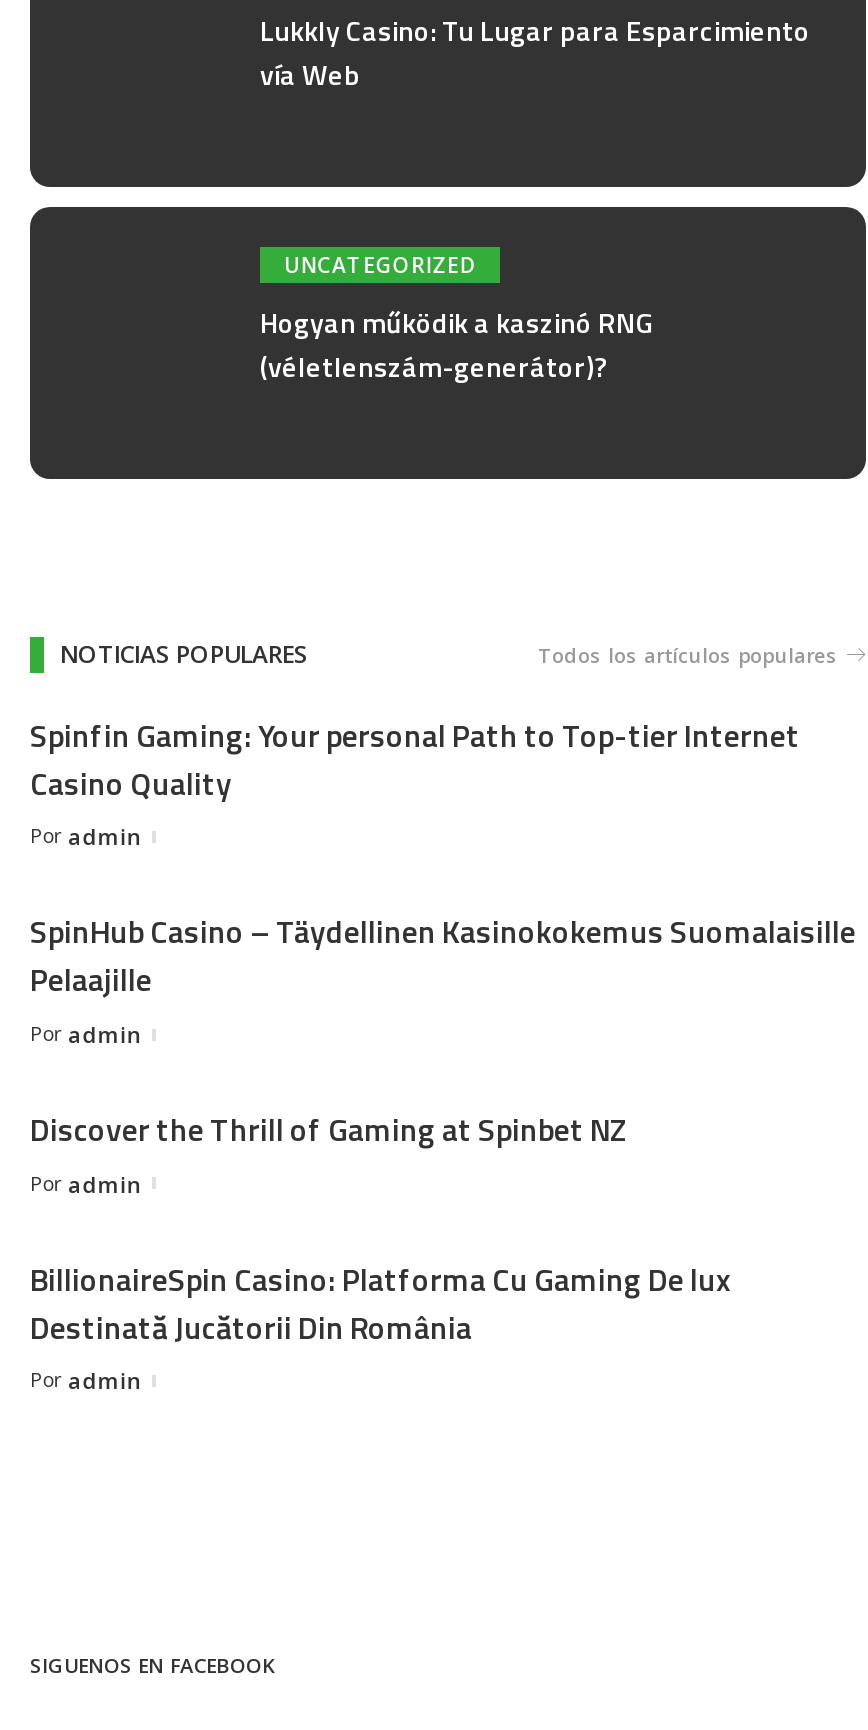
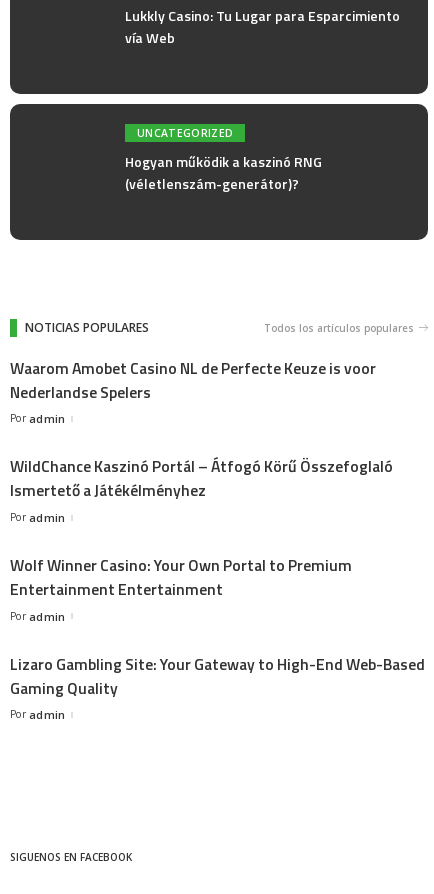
[30,710,800,806] Spinfin Gaming: Your personal Path to Top-tier Internet | Casino Quality -> [10,356,376,404] Waarom Amobet Casino NL de Perfecte Keuze is voor | Nederlandse Spelers
[30,908,856,1004] SpinHub Casino – Täydellinen Kasinokokemus Suomalaisille | Pelaajille -> [10,454,393,502] WildChance Kaszinó Portál – Átfogó Körű Összefoglaló | Ismertető a Játékélményhez
[30,1105,628,1153] Discover the Thrill of Gaming at Spinbet NZ -> [10,553,352,601] Wolf Winner Casino: Your Own Portal to Premium | Entertainment Entertainment
[30,1254,730,1350] BillionaireSpin Casino: Platforma Cu Gaming De lux | Destinată Jucătorii Din România -> [10,651,425,699] Lizaro Gambling Site: Your Gateway to High-End Web-Based | Gaming Quality

